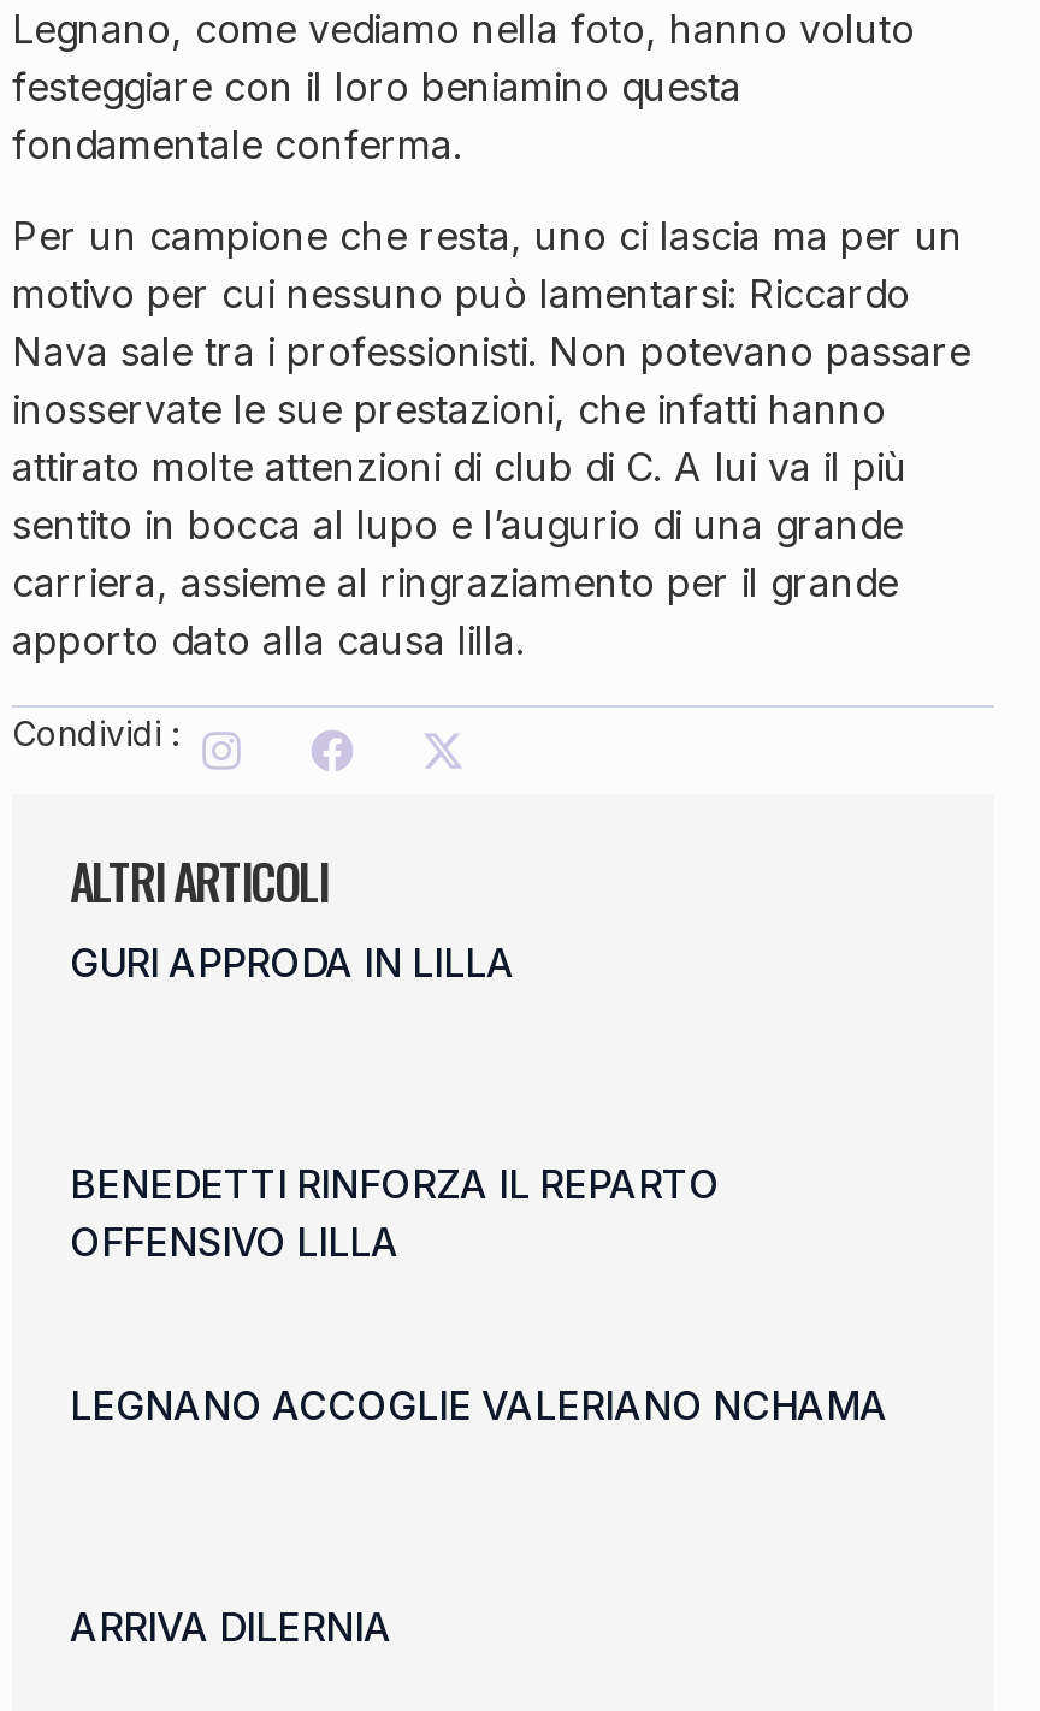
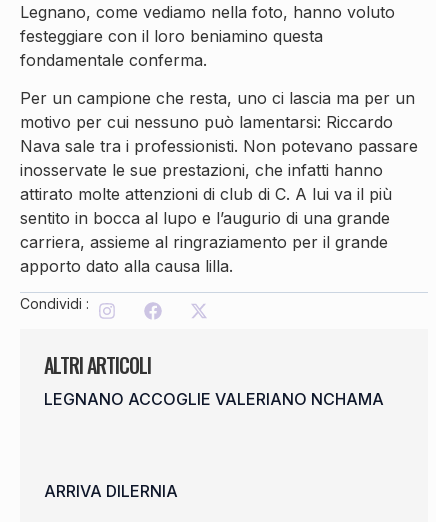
[70,937,515,985] GURI APPRODA IN LILLA -> none
[70,1159,720,1265] BENEDETTI RINFORZA IL REPARTO | OFFENSIVO LILLA -> none

